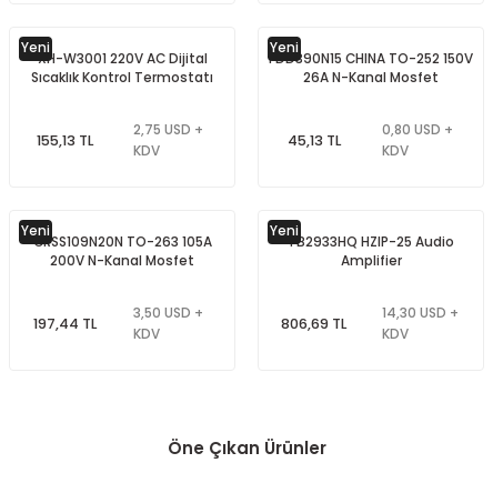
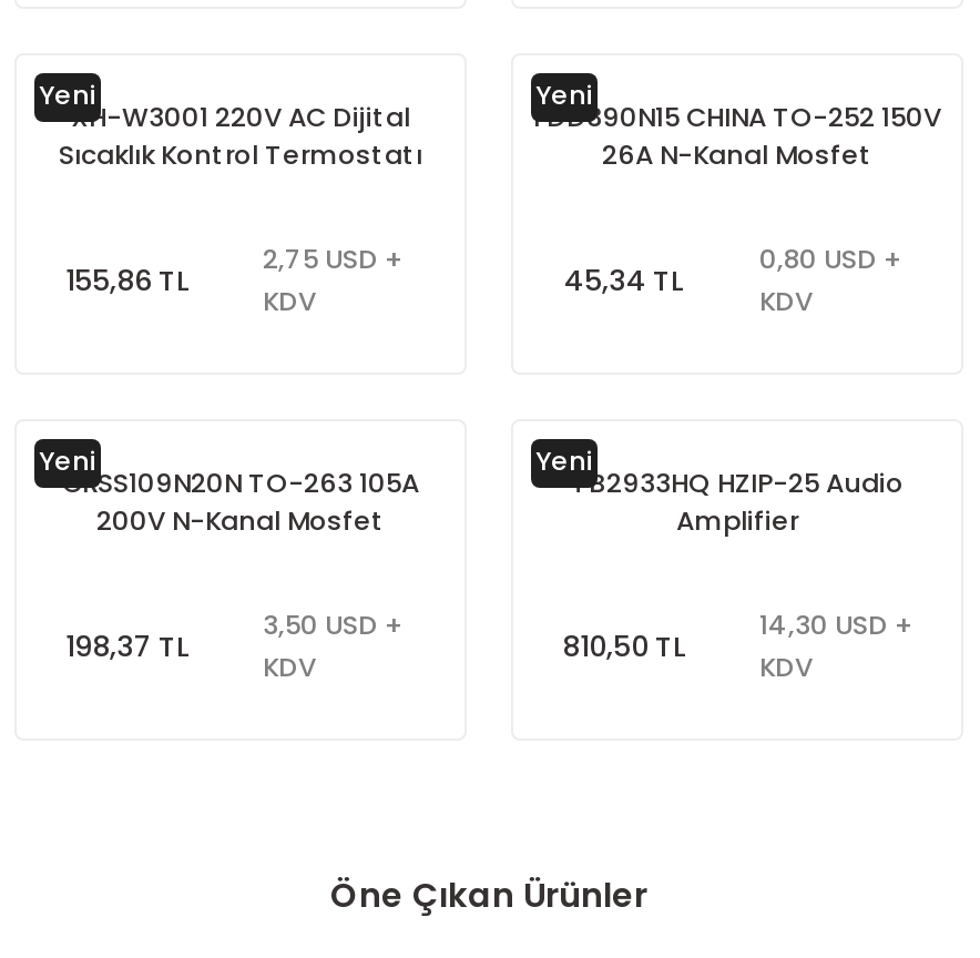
[37,131,93,150] 155,13 TL -> [65,262,187,299] 155,86 TL
[287,131,340,150] 45,13 TL -> [564,262,682,299] 45,34 TL
[33,314,97,333] 197,44 TL -> [65,628,187,665] 198,37 TL
[281,314,346,333] 806,69 TL -> [562,628,684,665] 810,50 TL

